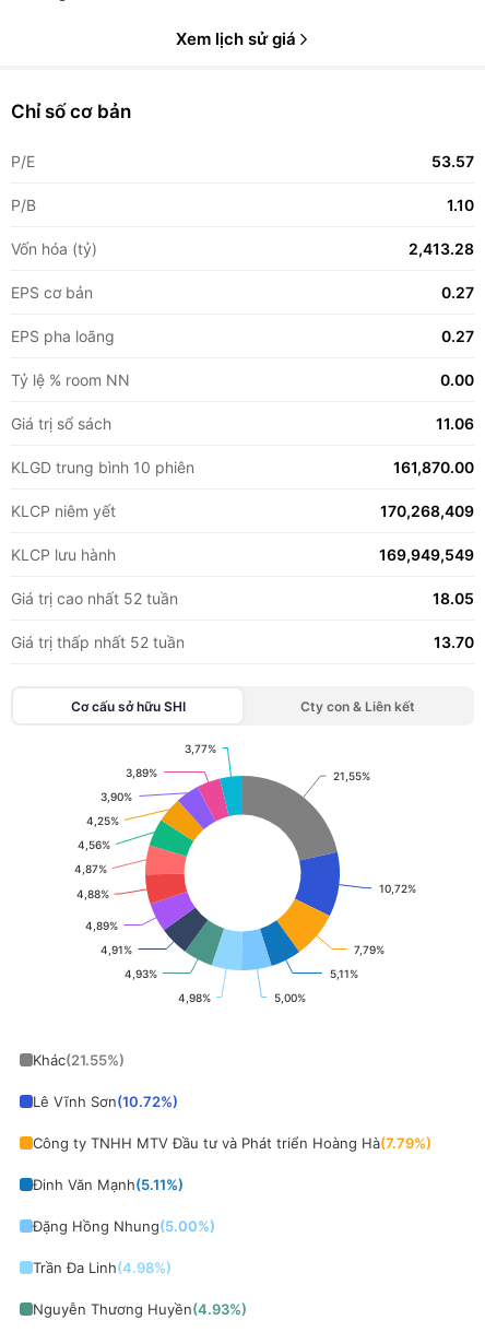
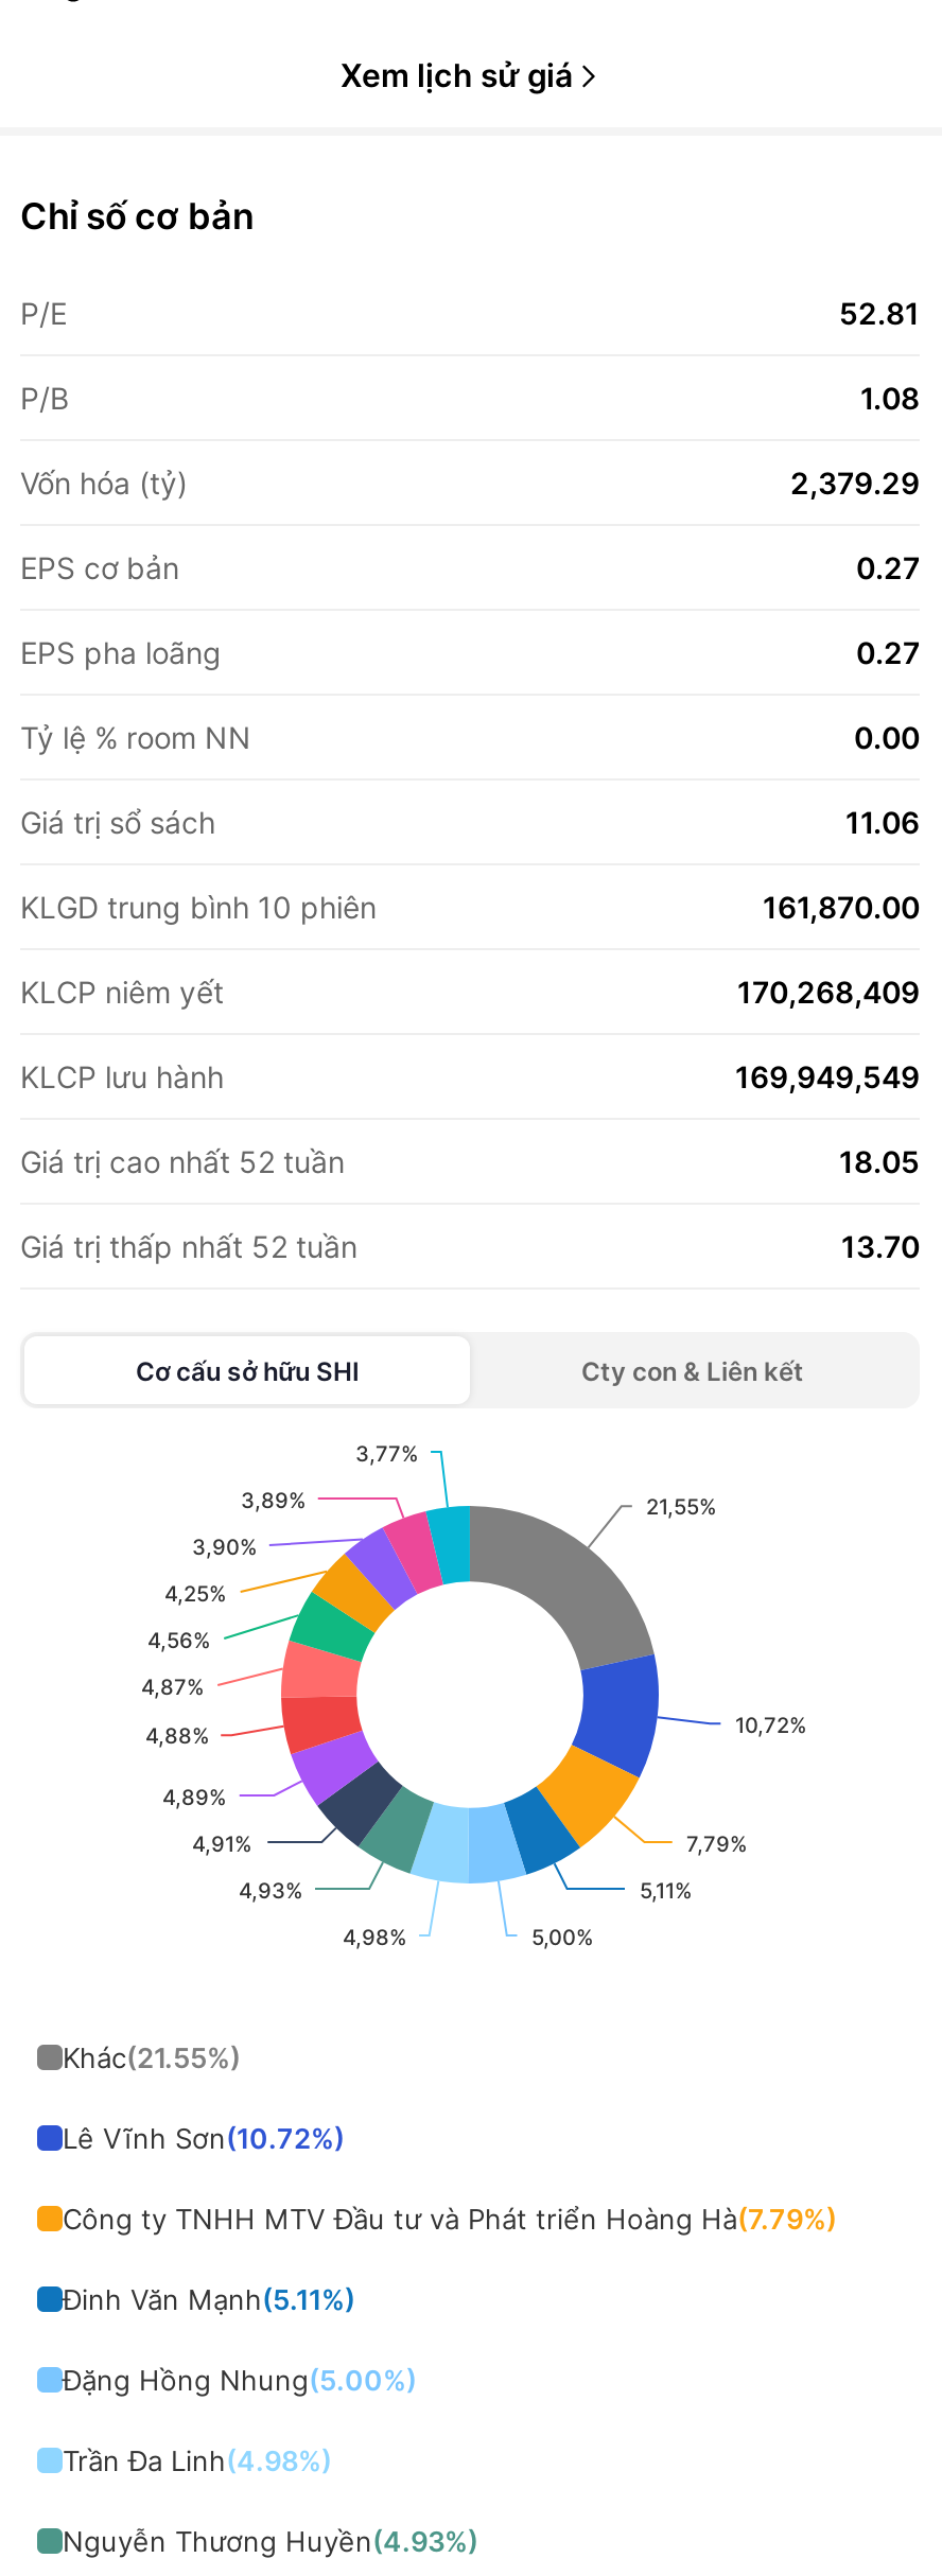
[431,152,474,171] 53.57 -> [839,295,920,331] 52.81
[447,196,474,214] 1.10 -> [860,380,920,416] 1.08
[409,240,474,258] 2,413.28 -> [790,465,920,501] 2,379.29

